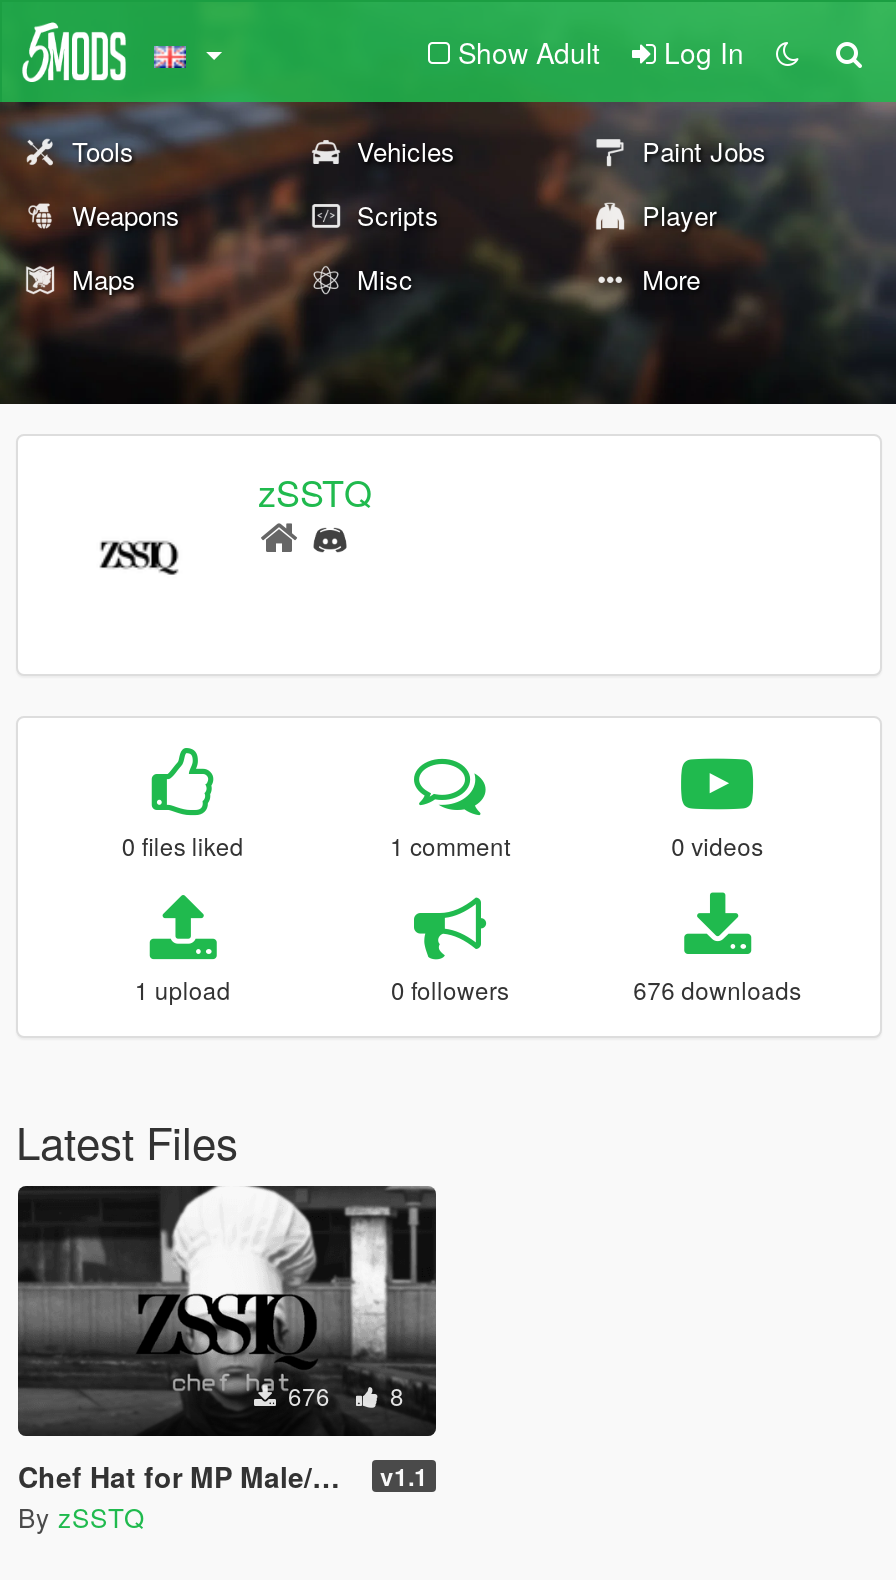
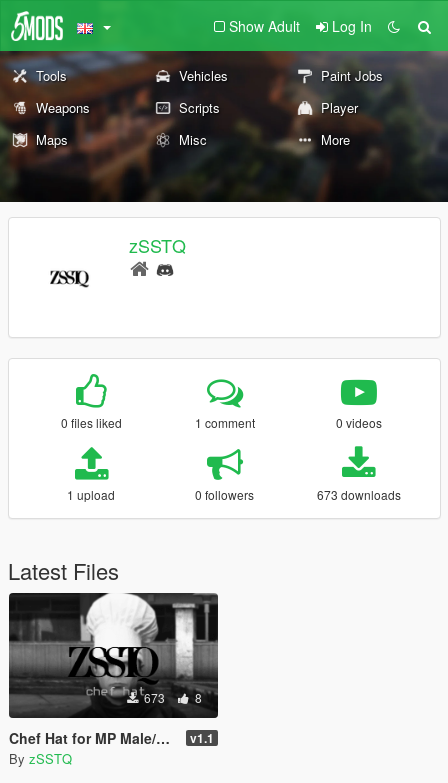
[633,972,801,1006] 676 downloads -> [317,486,401,503] 673 downloads
[282,1378,404,1412] 676 8 -> [141,689,202,706] 673 8

